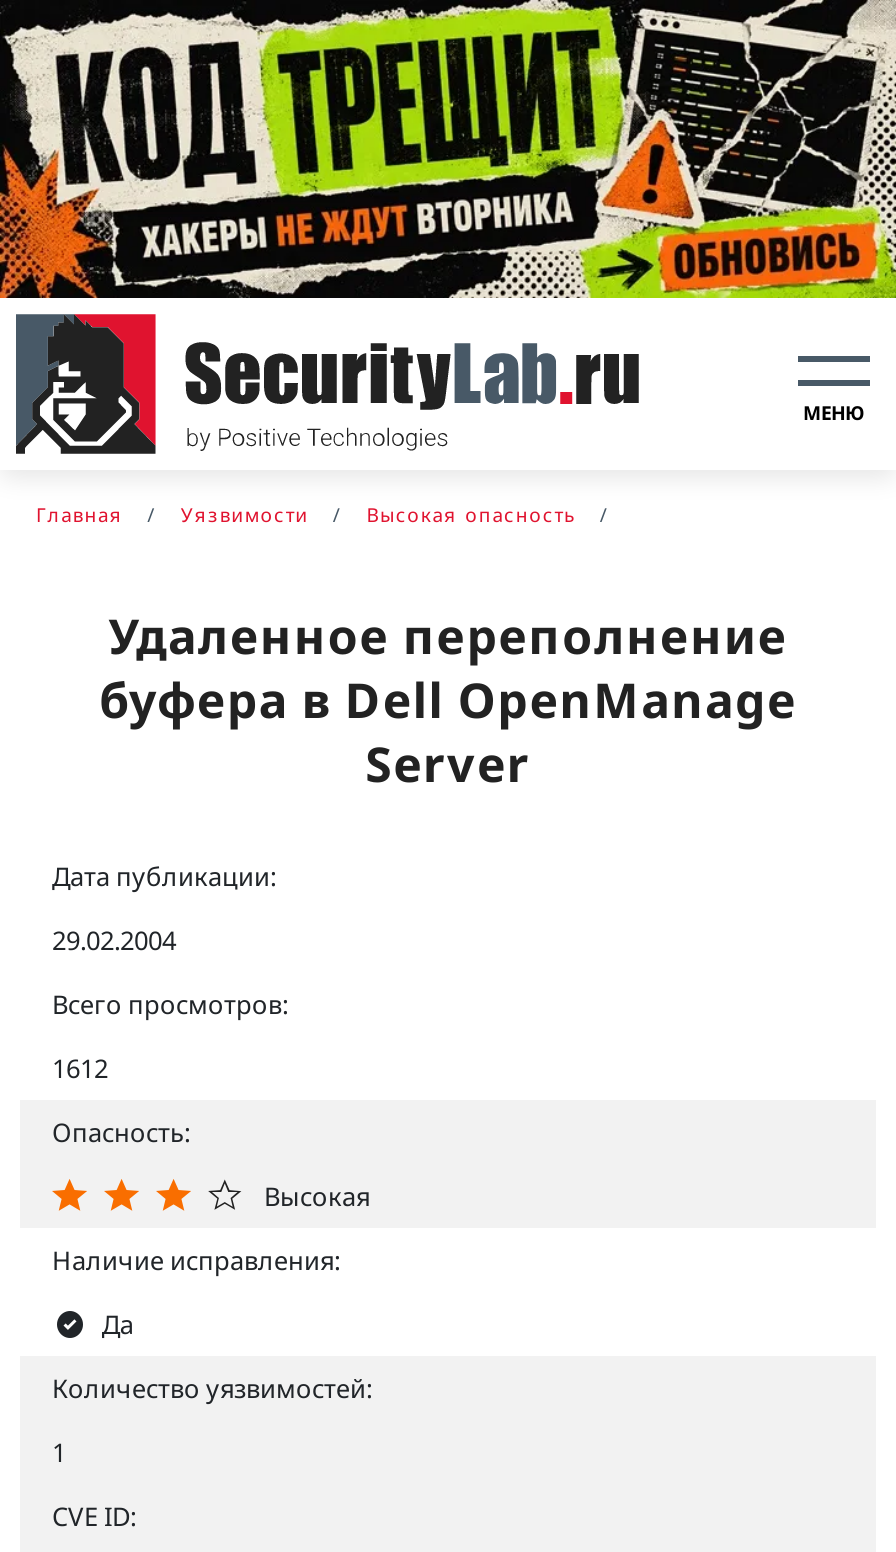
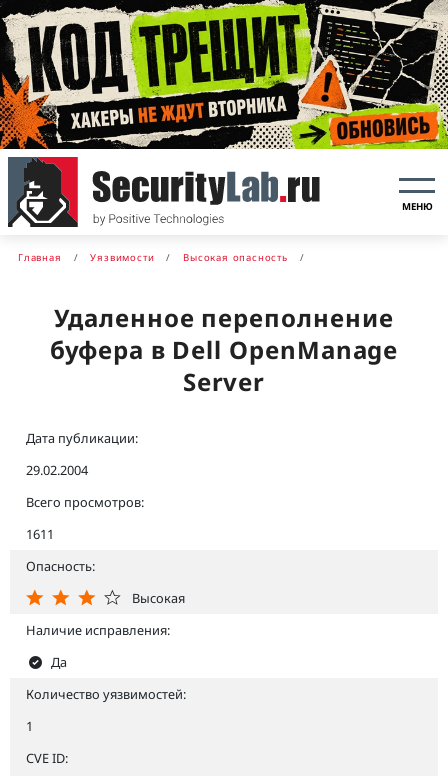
[52,1049,108,1085] 1612 -> [26,525,54,543] 1611

